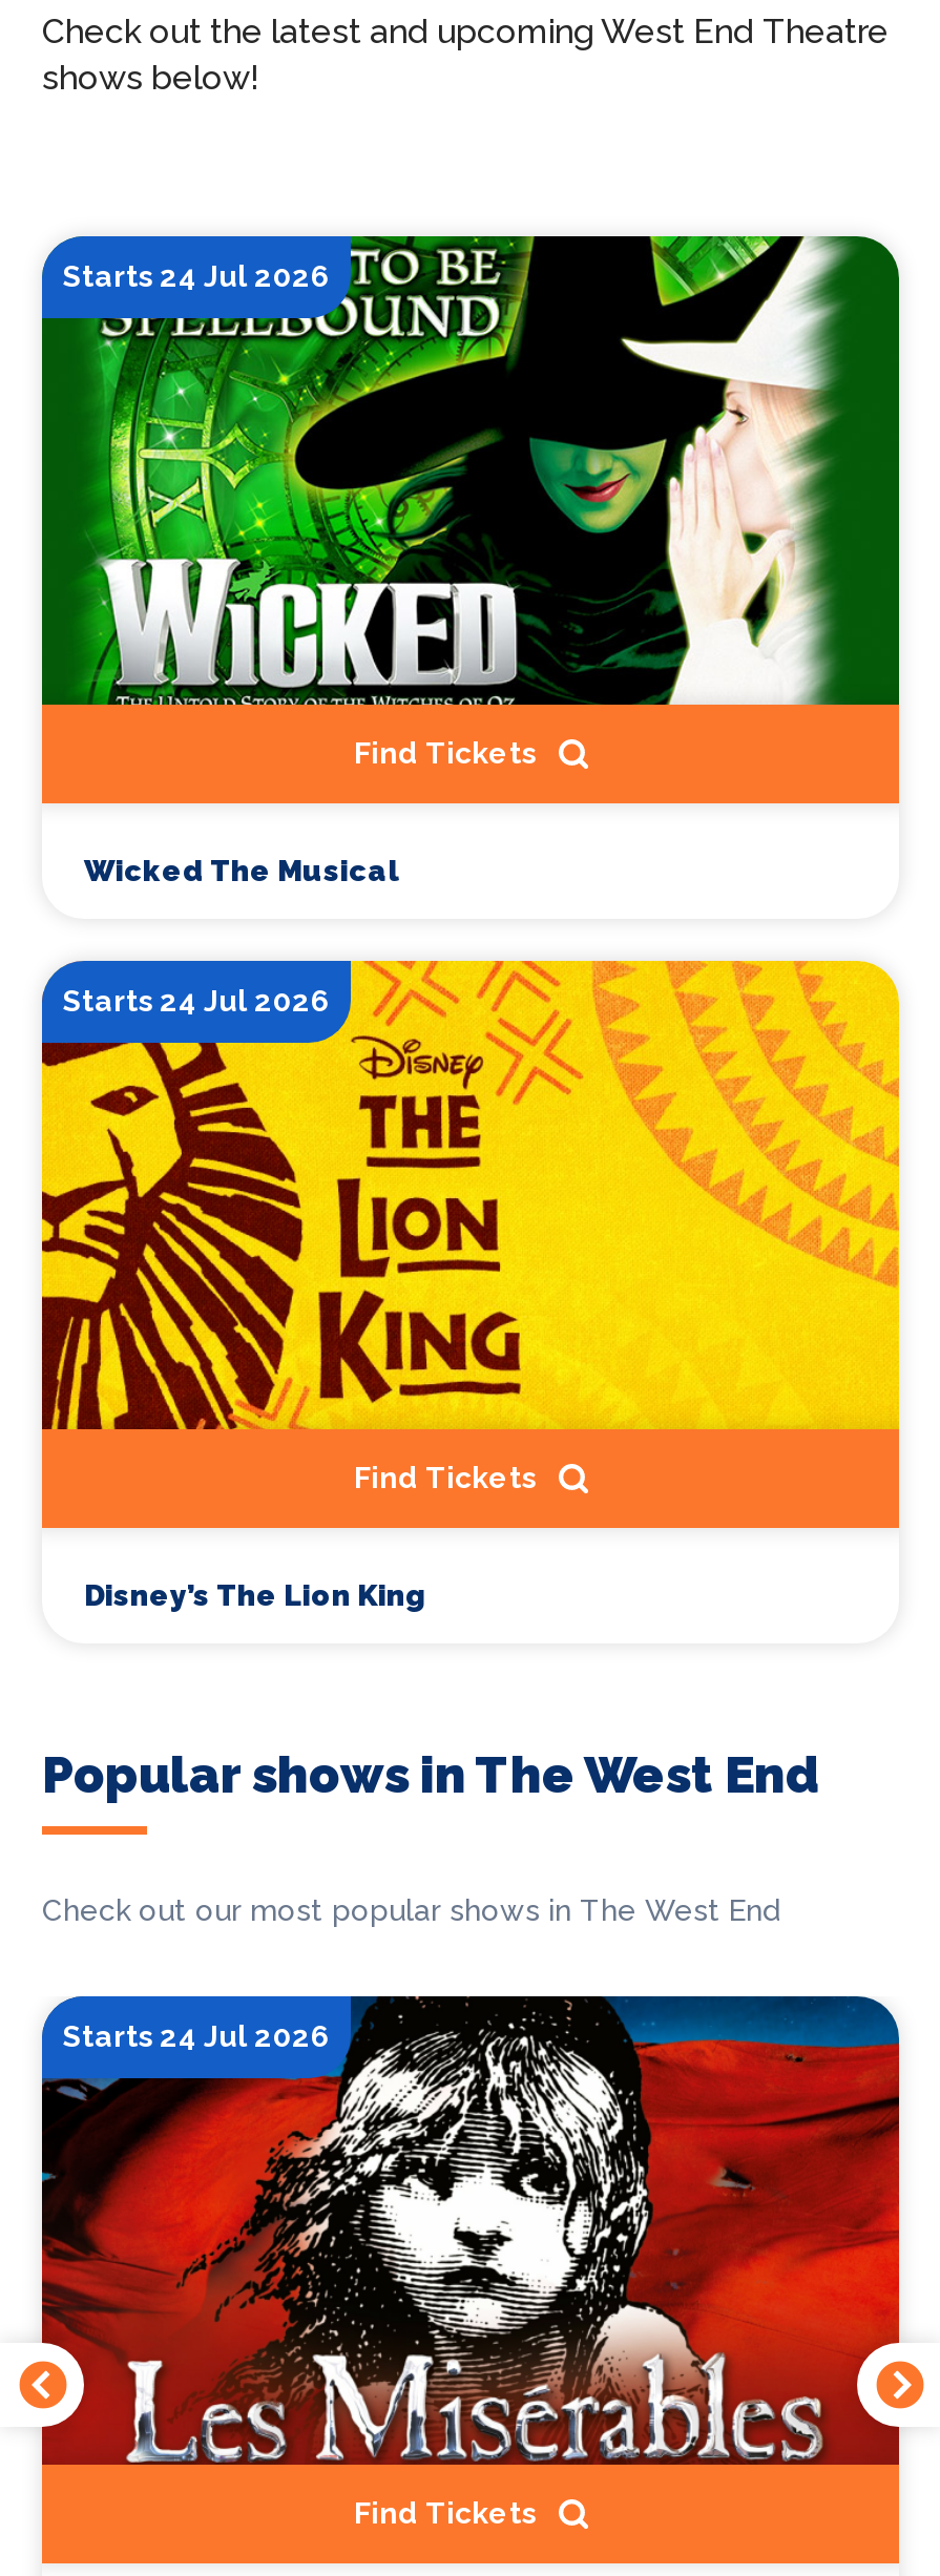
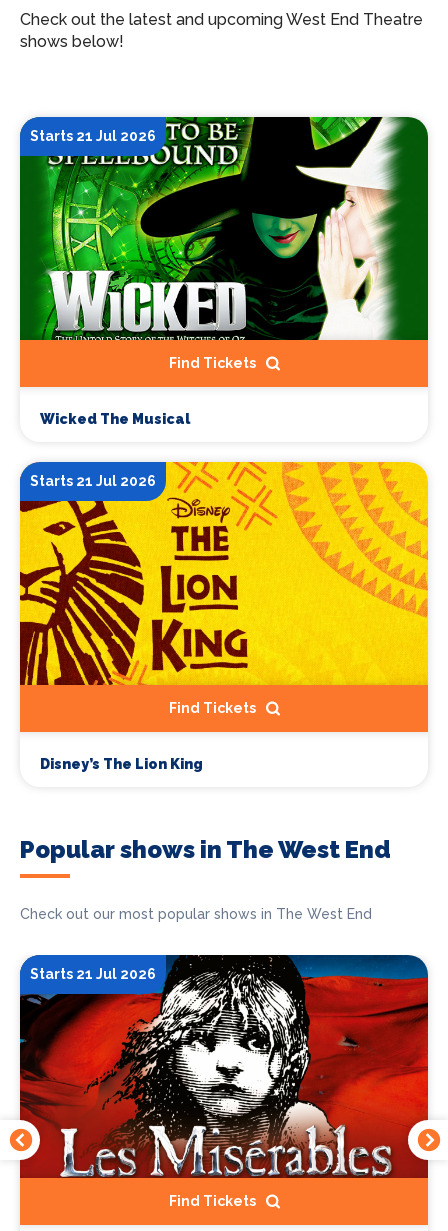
[63,259,330,293] Starts 24 Jul 2026 -> [30,128,156,144] Starts 21 Jul 2026
[63,984,330,1018] Starts 24 Jul 2026 -> [30,473,156,489] Starts 21 Jul 2026
[63,2020,330,2054] Starts 24 Jul 2026 -> [30,966,156,982] Starts 21 Jul 2026

